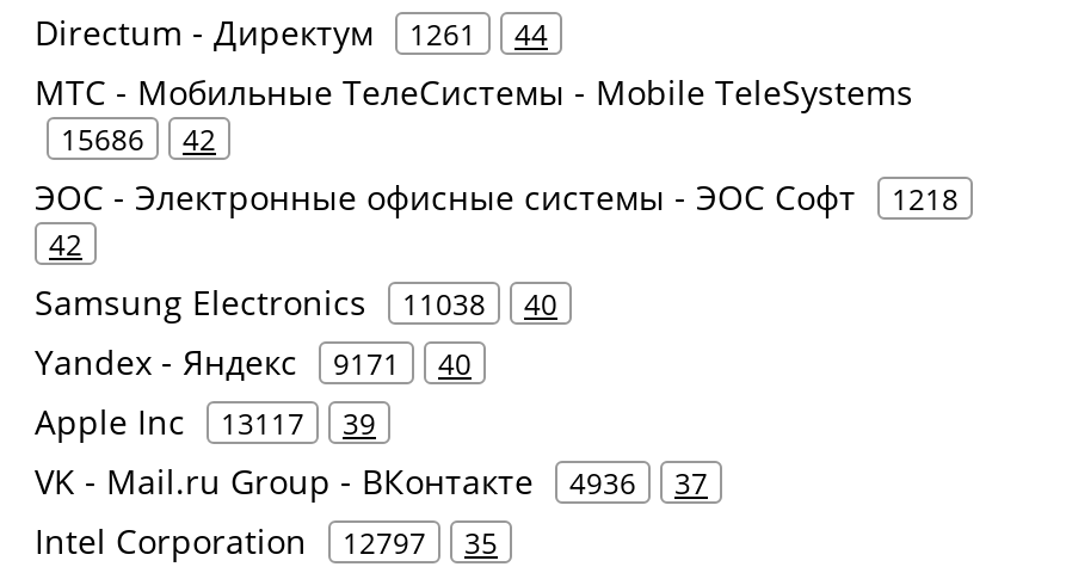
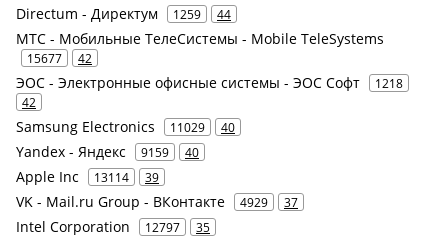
[35,10,548,55] Directum - Директум 1261 44 -> [16,4,231,23] Directum - Директум 1259 44
[61,119,216,158] 15686 42 -> [27,50,92,66] 15677 42
[35,279,557,325] Samsung Electronics 11038 40 -> [16,117,235,136] Samsung Electronics 11029 40
[35,339,472,384] Yandex - Яндекс 9171 40 -> [16,142,199,161] Yandex - Яндекс 9159 40
[35,399,376,444] Apple Inc 13117 39 -> [16,167,159,186] Apple Inc 13114 39
[35,458,708,504] VK - Mail.ru Group - ВКонтакте 4936 37 -> [16,192,298,211] VK - Mail.ru Group - ВКонтакте 4929 37

